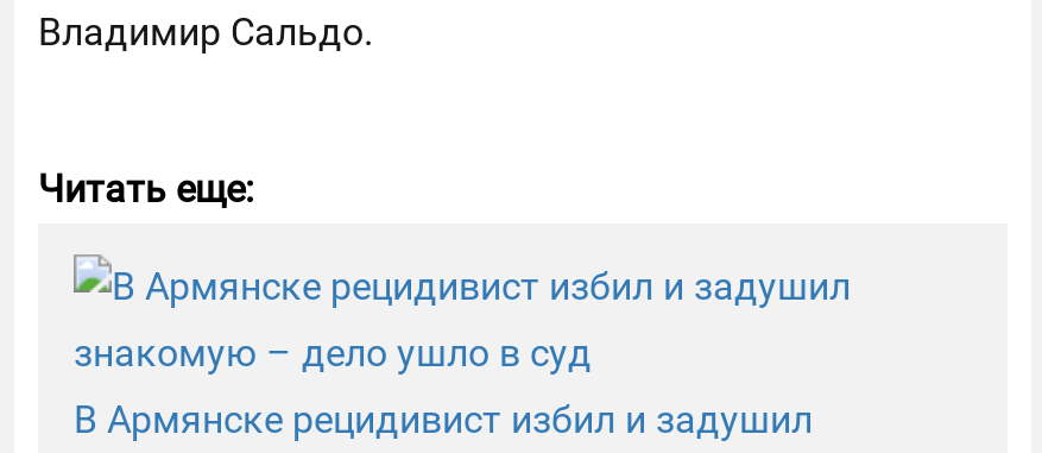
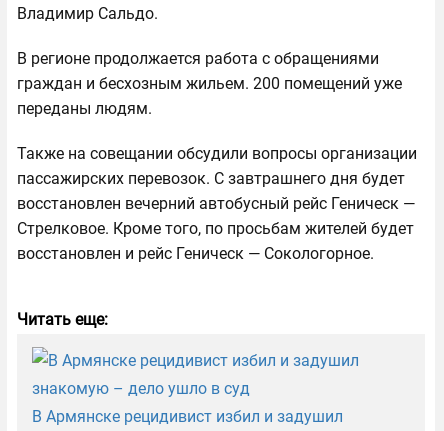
none -> [17,49,417,263] В регионе продолжается работа с обращениями | граждан и бесхозным жильем. 200 помещений уже | переданы людям. | Также на совещании обсудили вопросы организации | пассажирских перевозок. С завтрашнего дня будет | восстановлен вечерний автобусный рейс Геническ — | Стрелковое. Кроме того, по просьбам жителей будет | восстановлен и рейс Геническ — Сокологорное.

